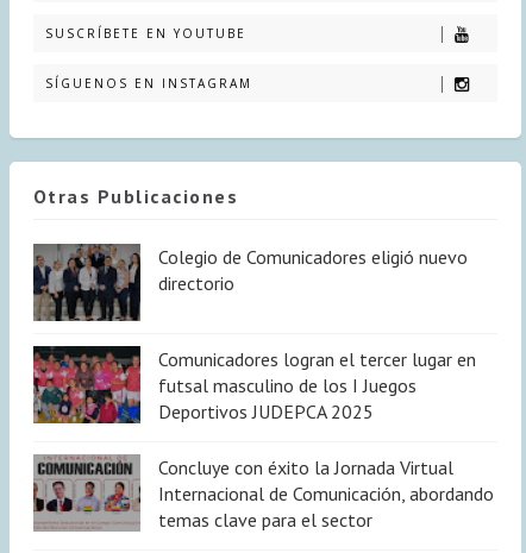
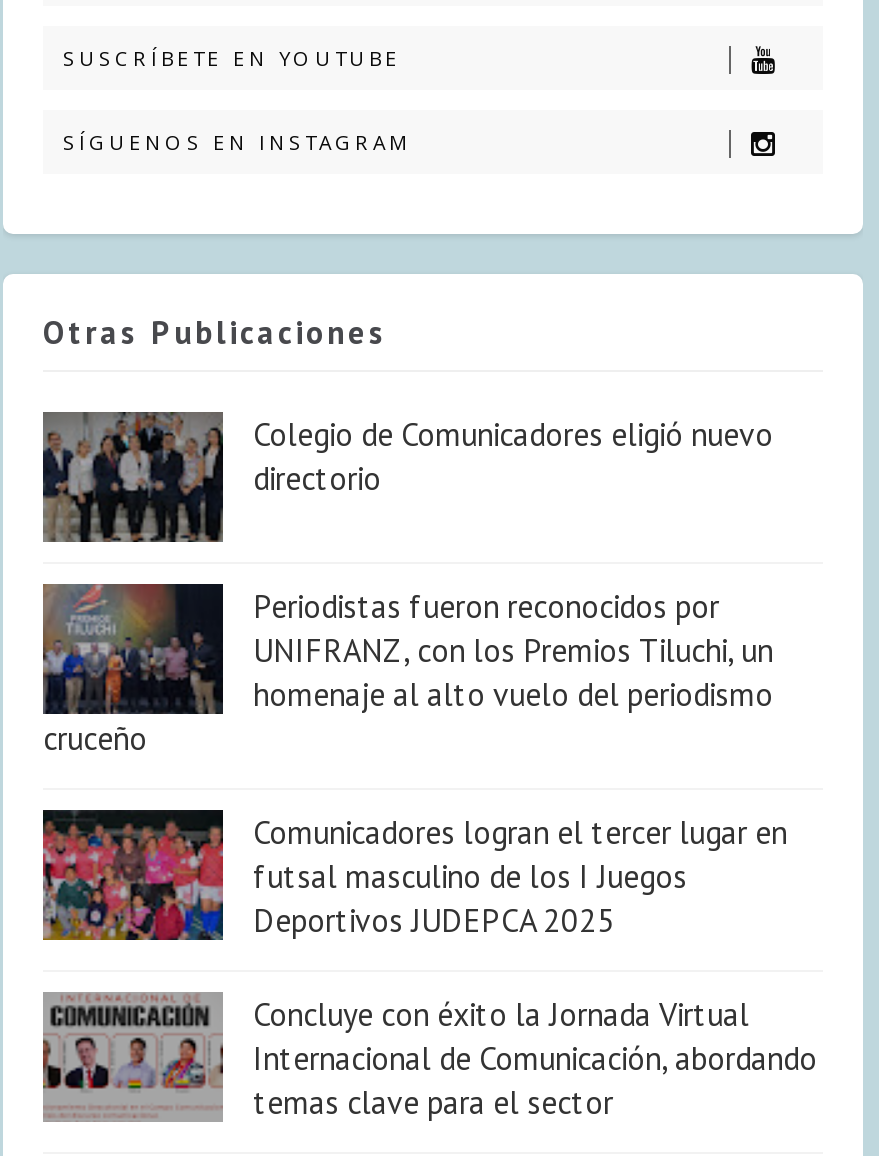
none -> [41,582,773,758] [image] | Periodistas fueron reconocidos por | UNIFRANZ, con los Premios Tiluchi, un | homenaje al alto vuelo del periodismo | cruceño

